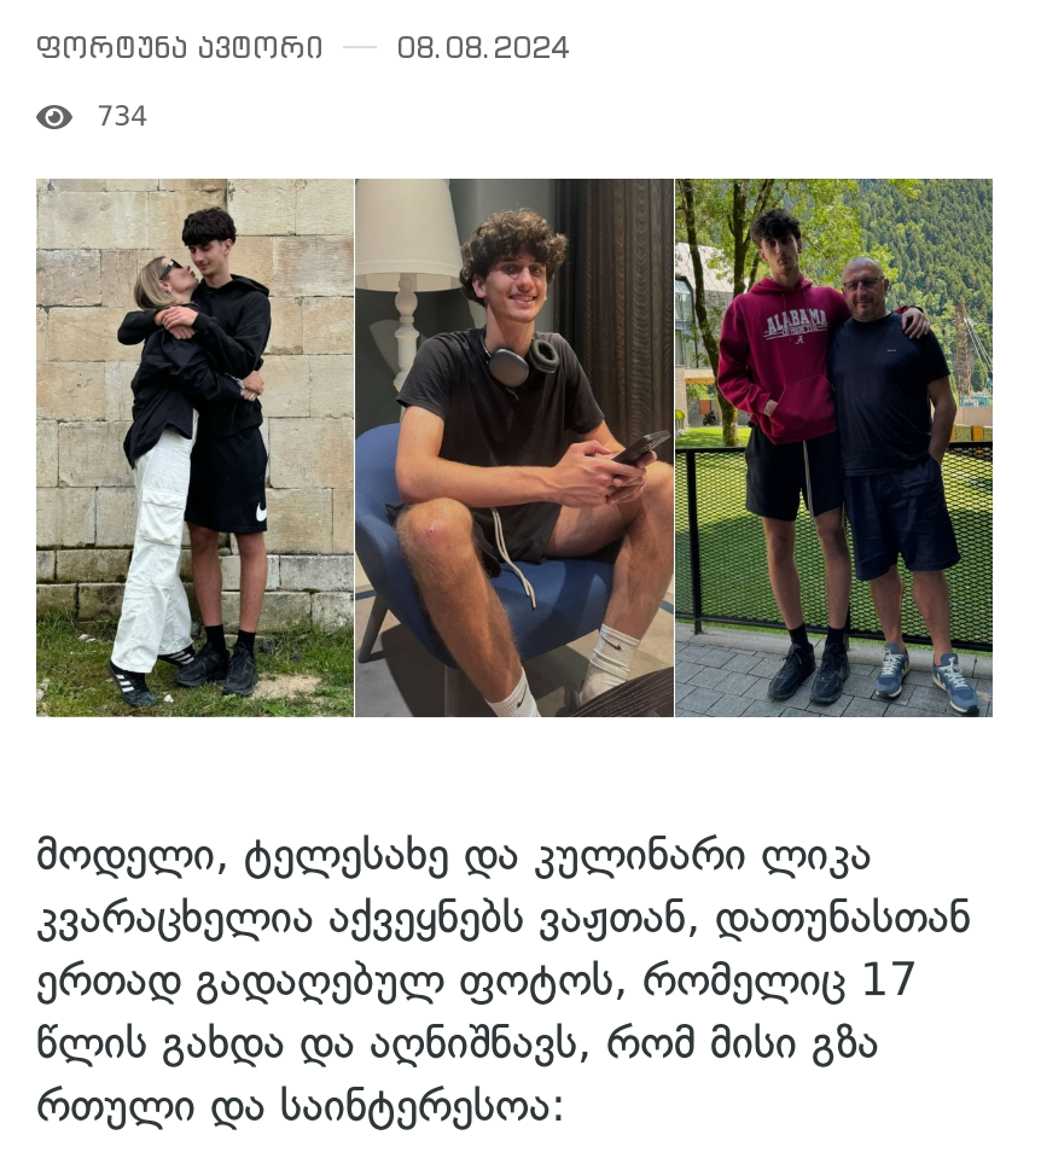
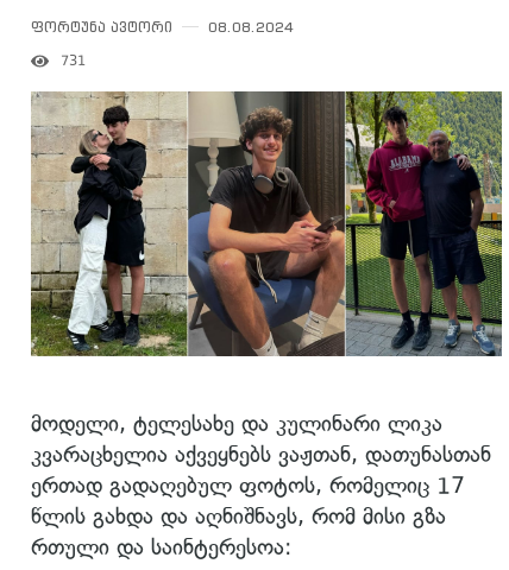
[97,99,147,132] 734 -> [61,52,86,69] 731

